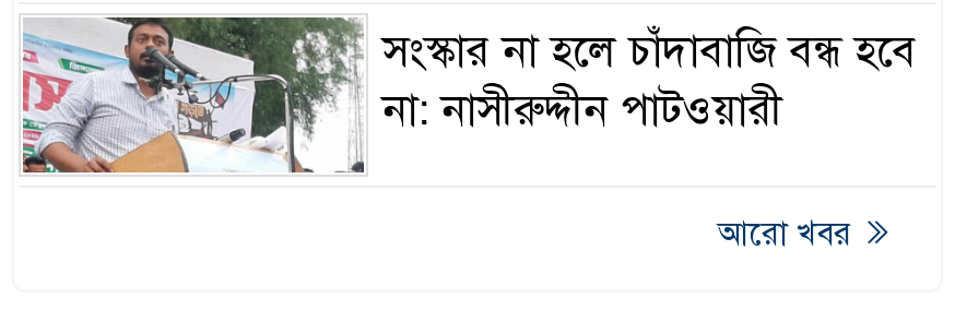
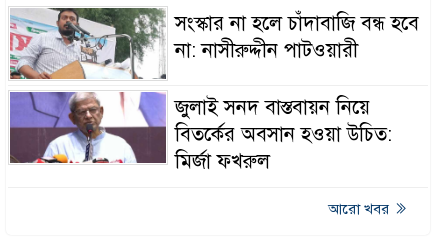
none -> [9,91,392,174] [image] | জুলাই সনদ বাস্তবায়ন নিয়ে | বিতর্কের অবসান হওয়া উচিত: | মির্জা ফখরুল

